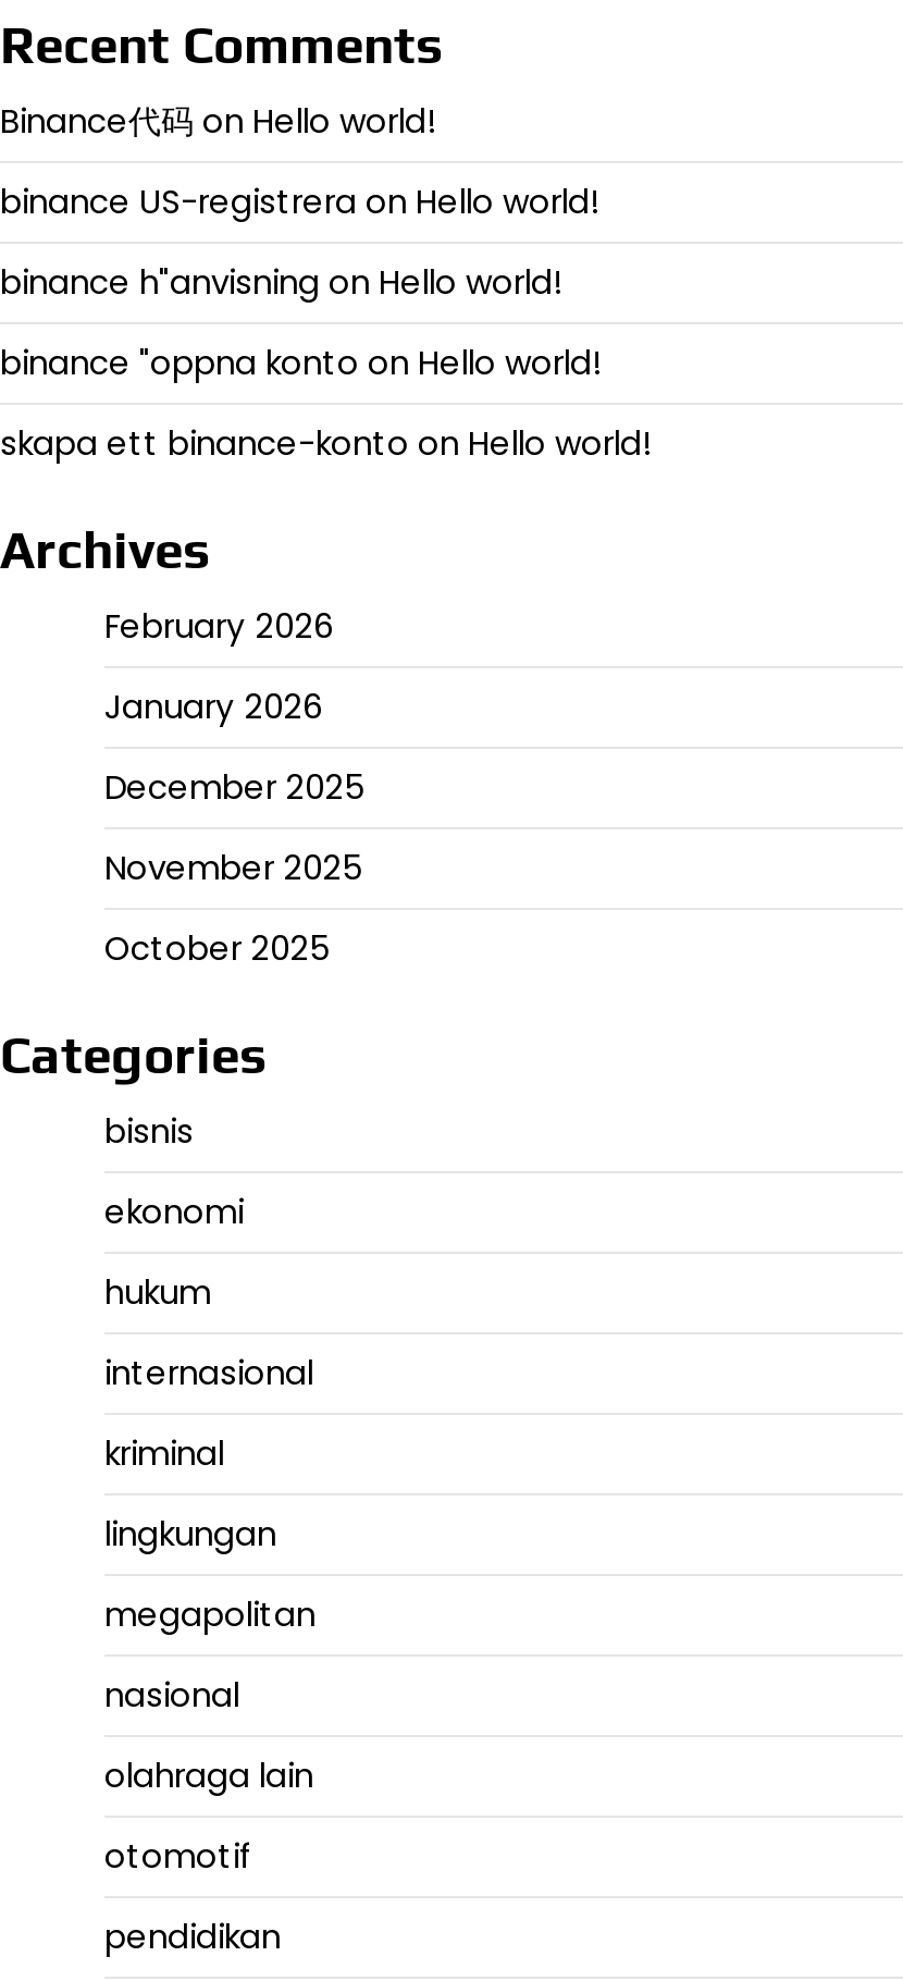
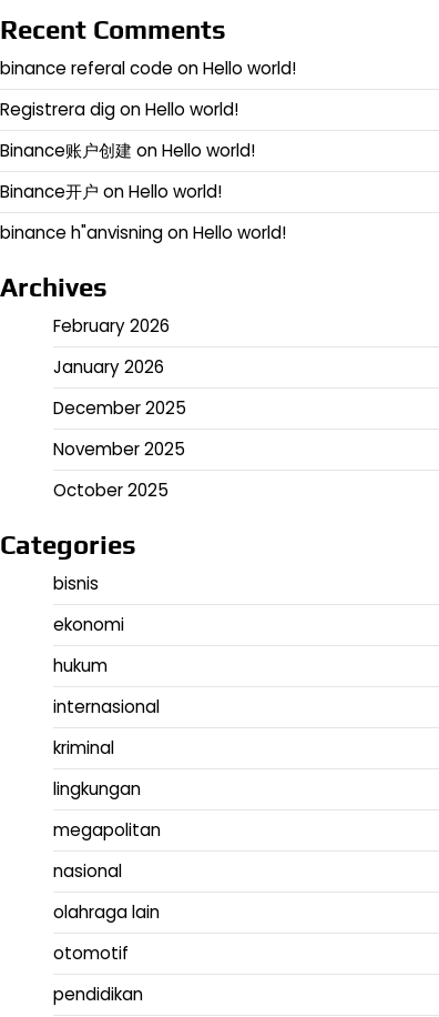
[0,98,598,224] Binance代码on Hello world! | binance US-registrera on Hello world! -> [0,57,296,203] binance referal code on Hello world! | Registrera dig on Hello world! | Binance账户创建on Hello world! | Binance开户on Hello world!
moved [0,259,561,305] -> [0,221,286,244]: binance h"anvisning on Hello world!
[0,339,651,466] binance "oppna konto on Hello world! | skapa ett binance-konto on Hello world! -> none

